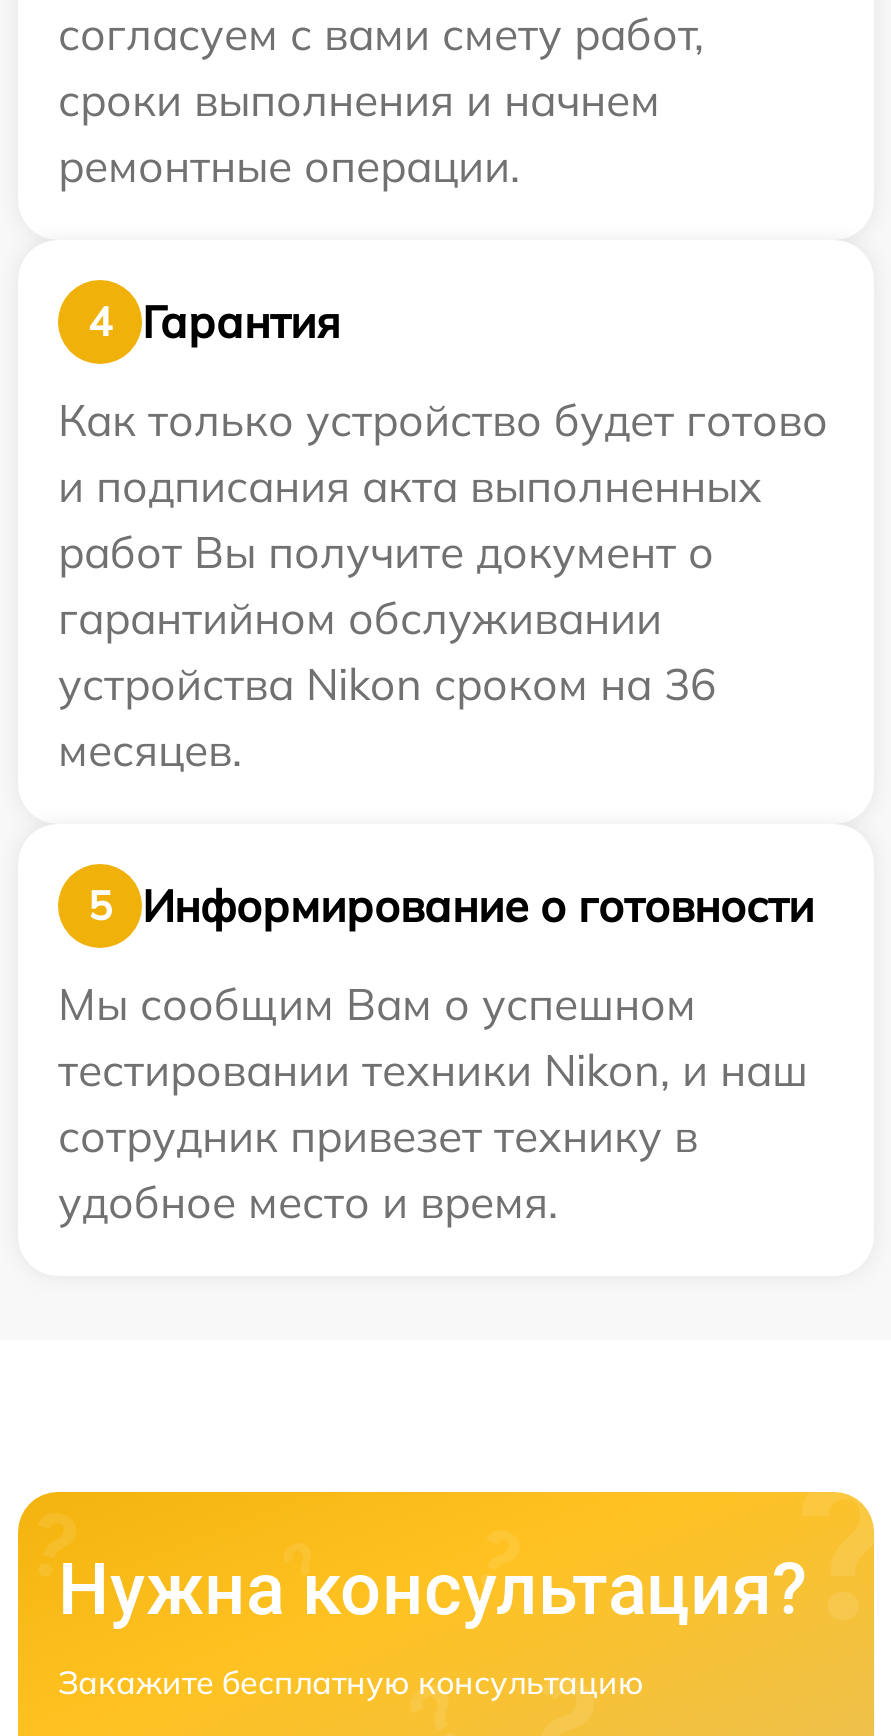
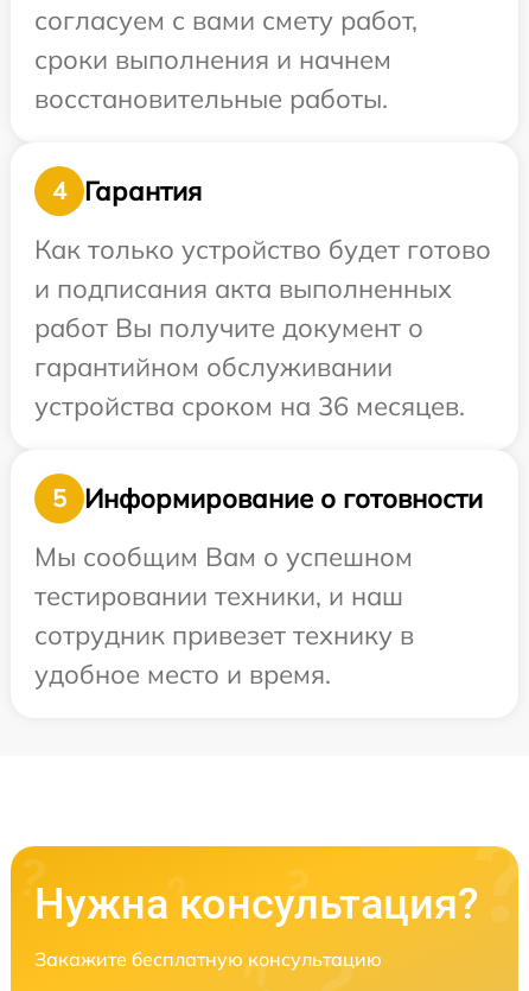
[58,138,520,194] ремонтные операции. -> [34,82,388,115] восстановительные работы.
[58,656,716,778] устройства Nikon сроком на 36 | месяцев. -> [34,390,465,423] устройства сроком на 36 месяцев.
[58,1042,808,1098] тестировании техники Nikon, и наш -> [34,579,403,613] тестировании техники, и наш

